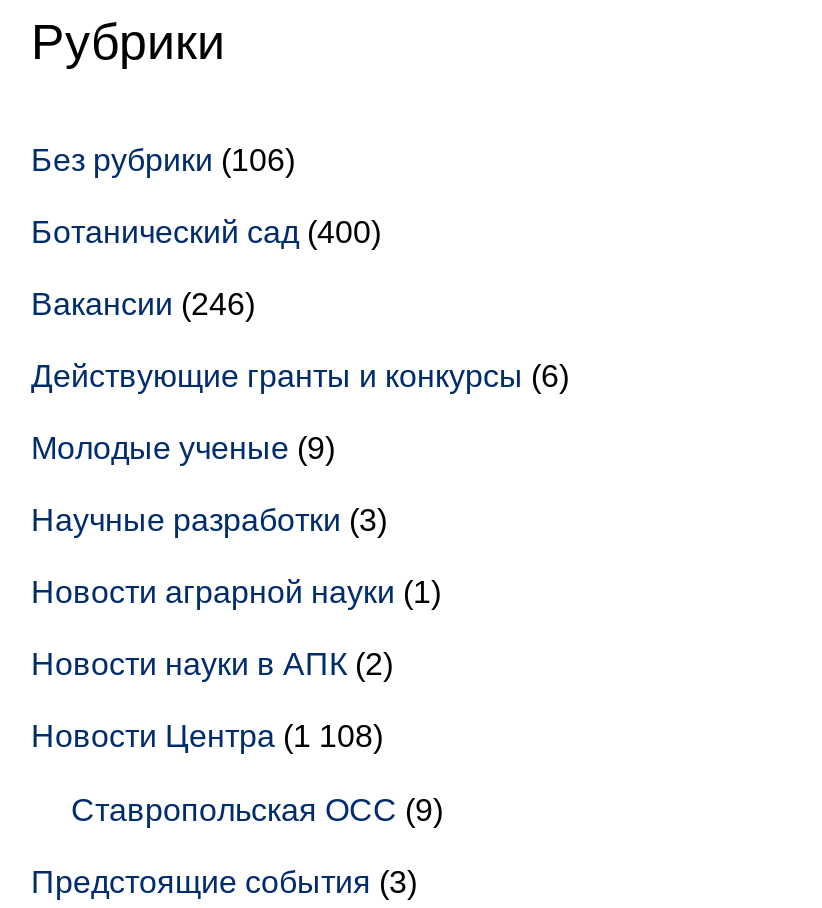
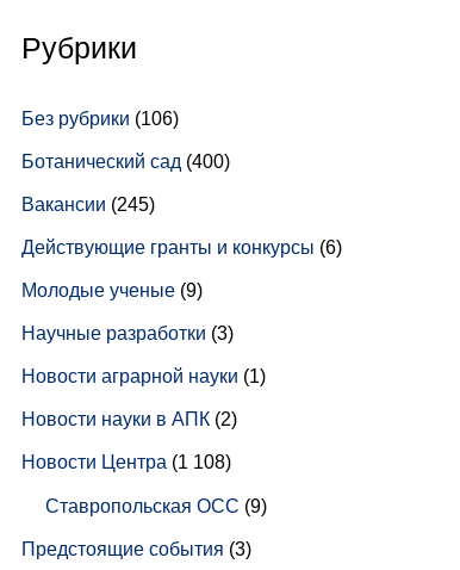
[31,287,255,321] Вакансии (246) -> [21,195,155,215] Вакансии (245)

